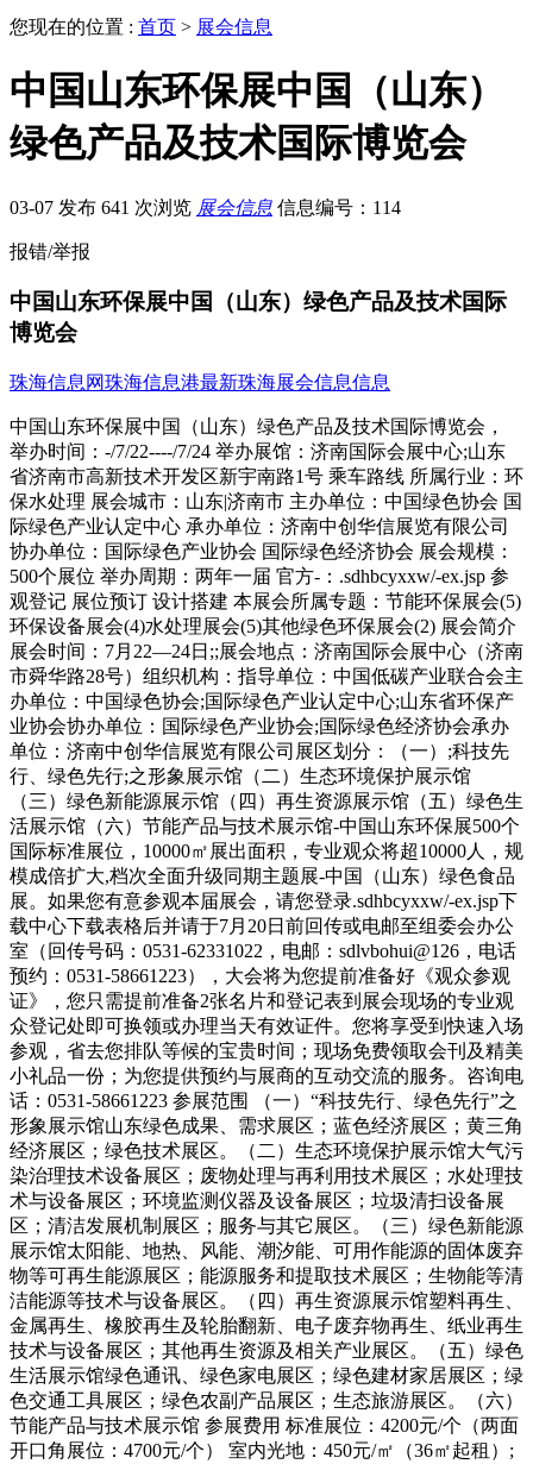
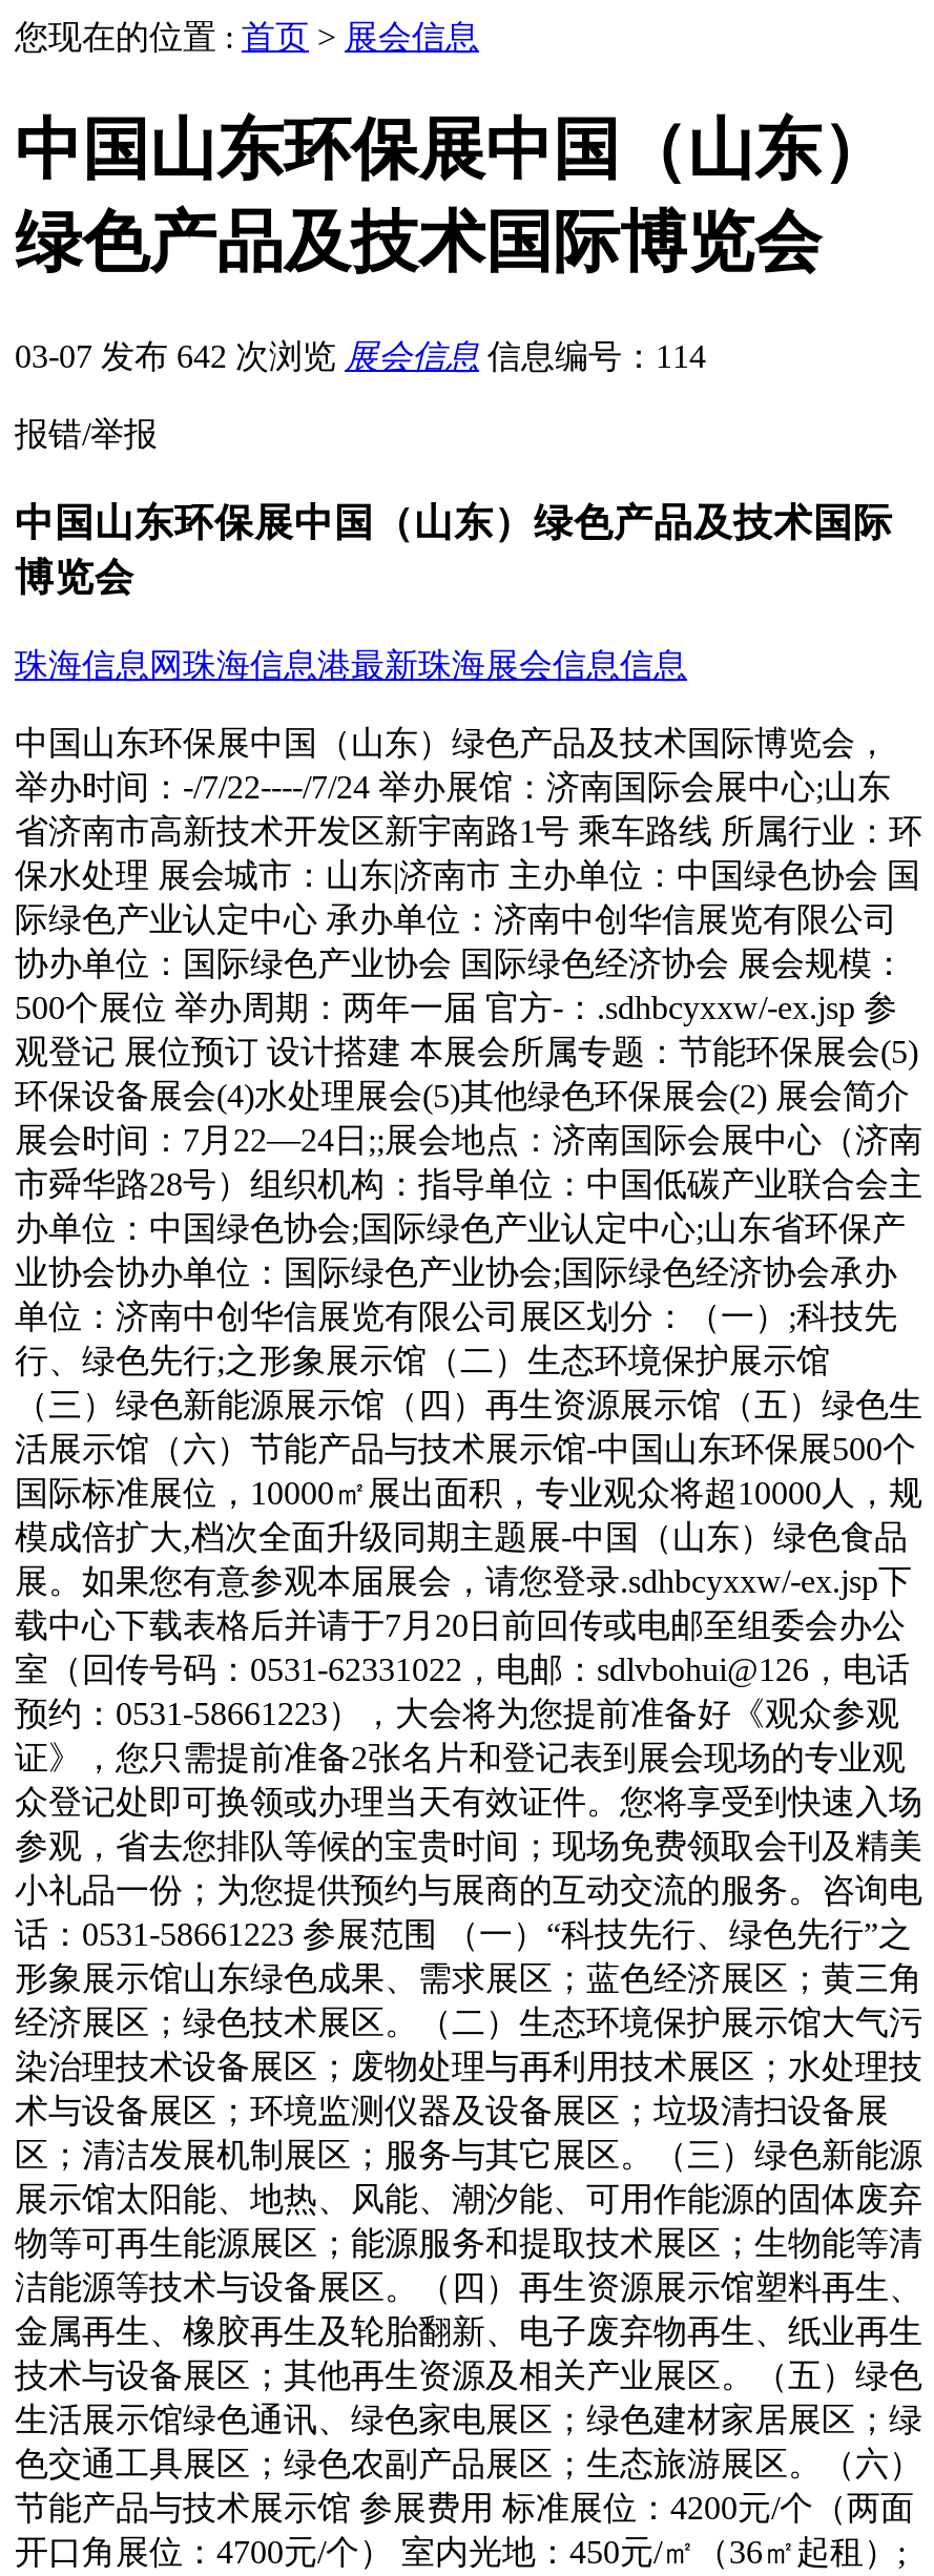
[10,197,401,217] 03-07 发布 641 次浏览 展会信息 信息编号：114 -> [15,338,706,373] 03-07 发布 642 次浏览 展会信息 信息编号：114

